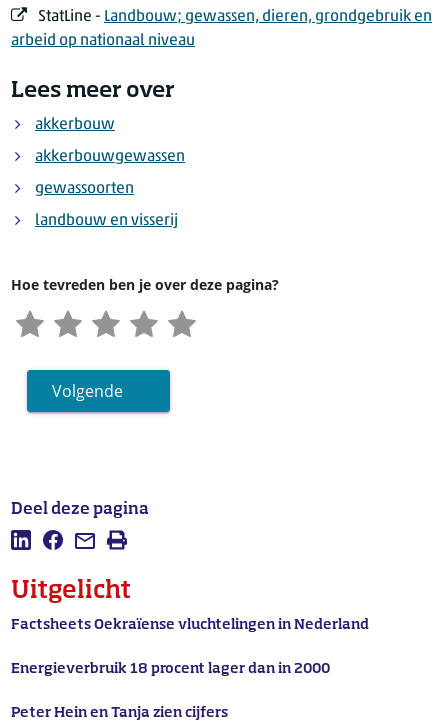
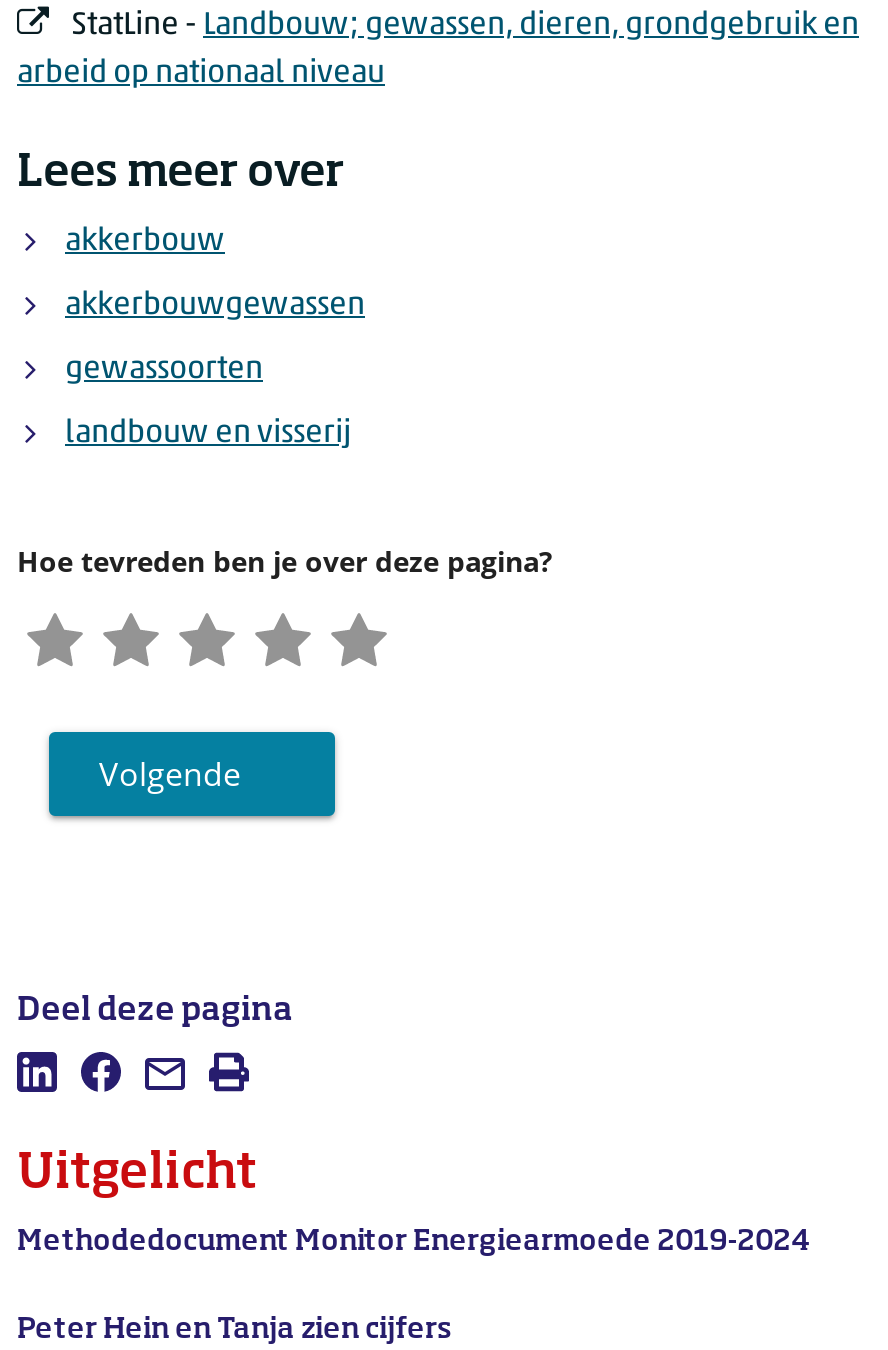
[11,617,369,675] Factsheets Oekraïense vluchtelingen in Nederland | Energieverbruik 18 procent lager dan in 2000 -> [17,1227,811,1255] Methodedocument Monitor Energiearmoede 2019-2024

